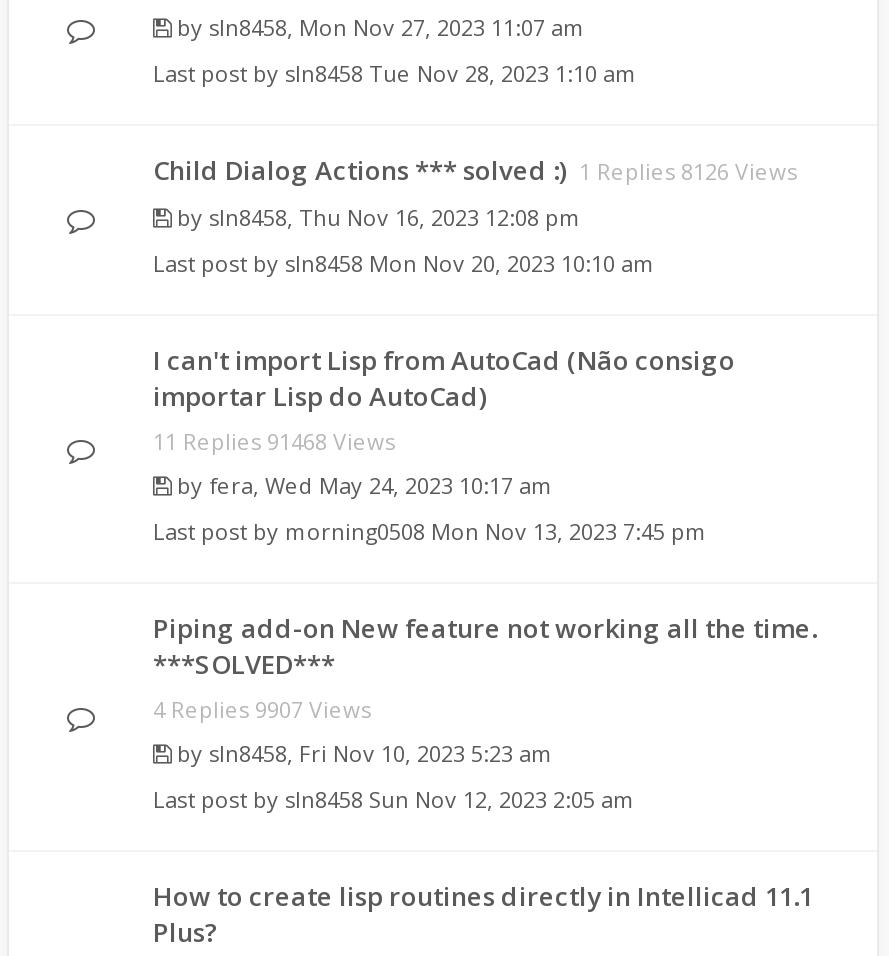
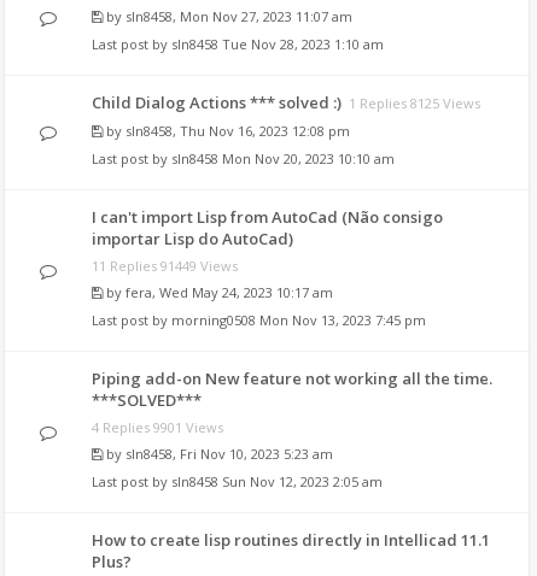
[153,152,797,188] Child Dialog Actions *** solved :) 1 Replies 8126 Views -> [92,92,480,113] Child Dialog Actions *** solved :) 1 Replies 8125 Views
[153,426,395,456] 11 Replies 91468 Views -> [92,257,238,275] 11 Replies 91449 Views
[153,694,371,724] 4 Replies 9907 Views -> [92,418,223,436] 4 Replies 9901 Views

